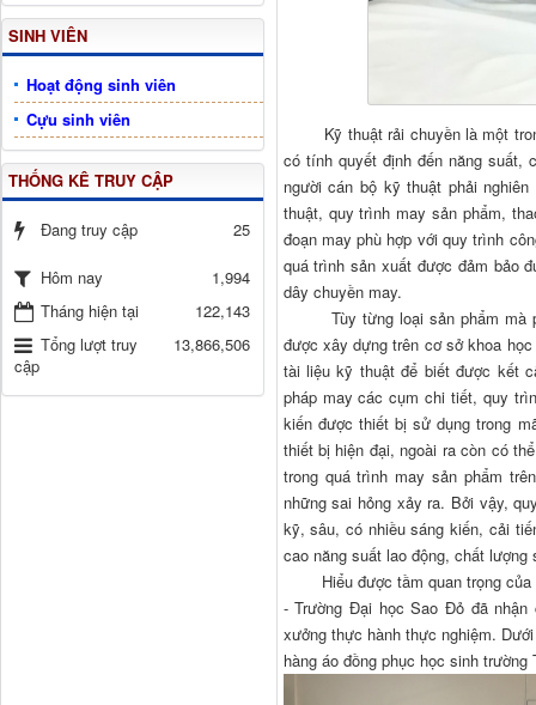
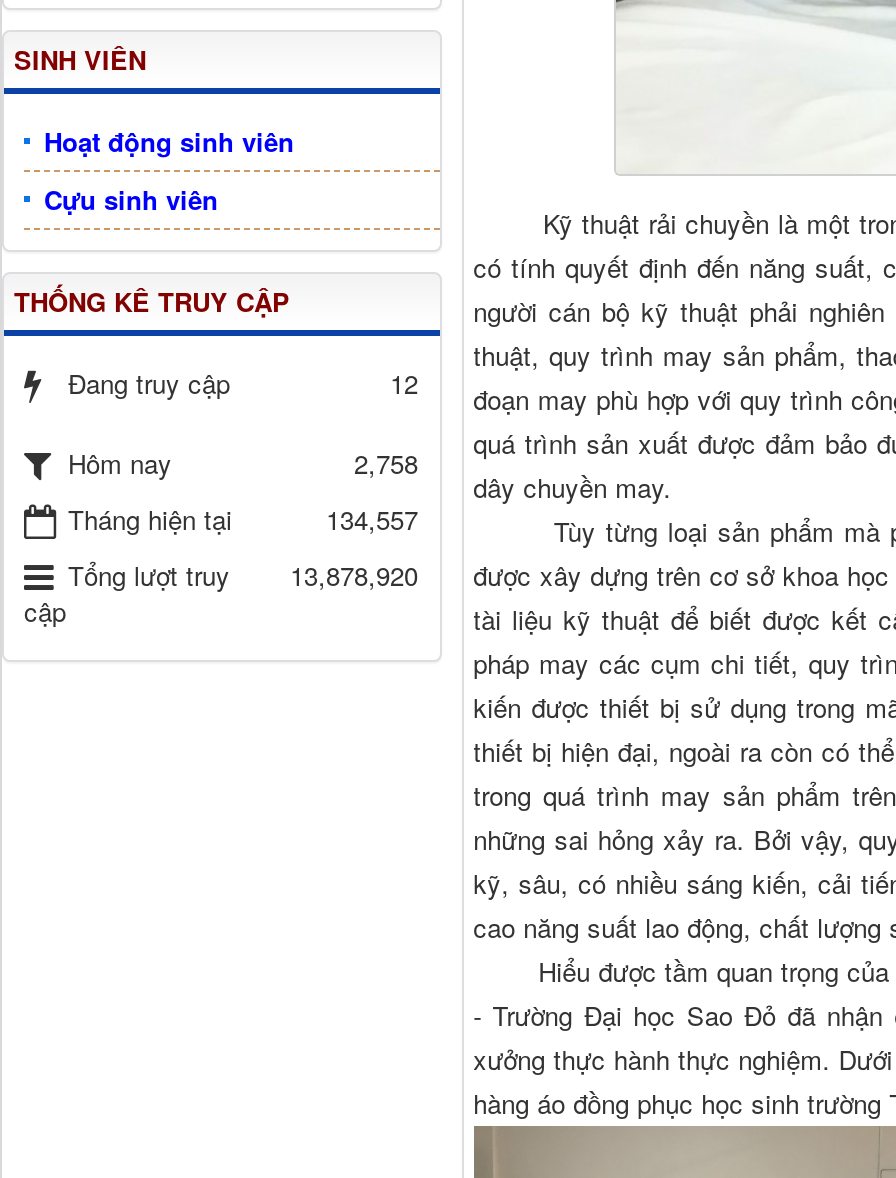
[233,218,250,241] 25 -> [390,364,418,402] 12
[212,266,250,288] 1,994 -> [354,444,418,482] 2,758
[195,299,250,322] 122,143 -> [326,500,418,538] 134,557
[173,333,250,355] 13,866,506 -> [290,556,418,594] 13,878,920

